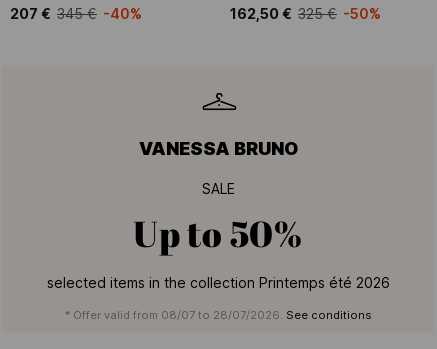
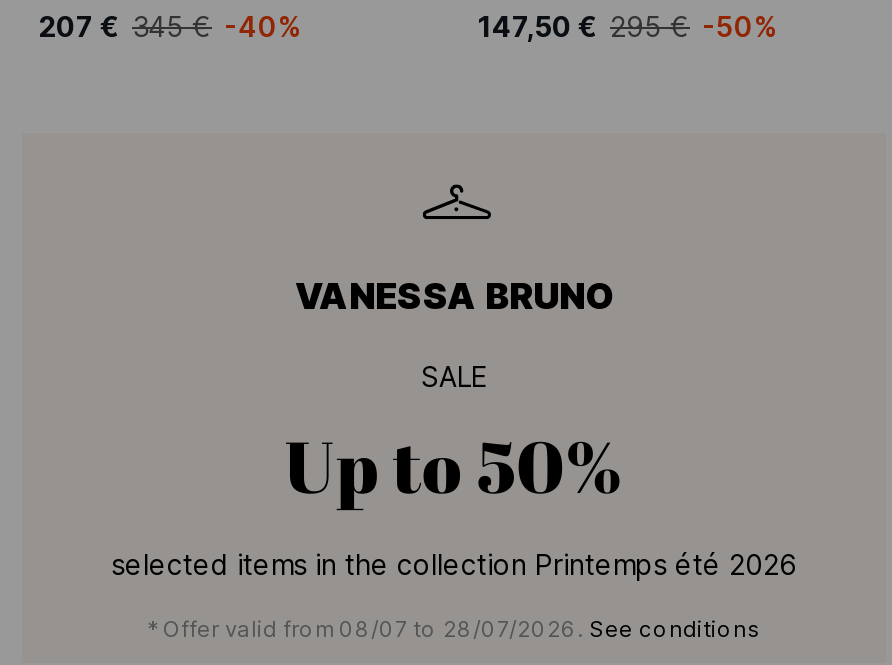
[230,5,381,22] 162,50 € 325 € -50% -> [478,9,778,43] 147,50 € 295 € -50%

